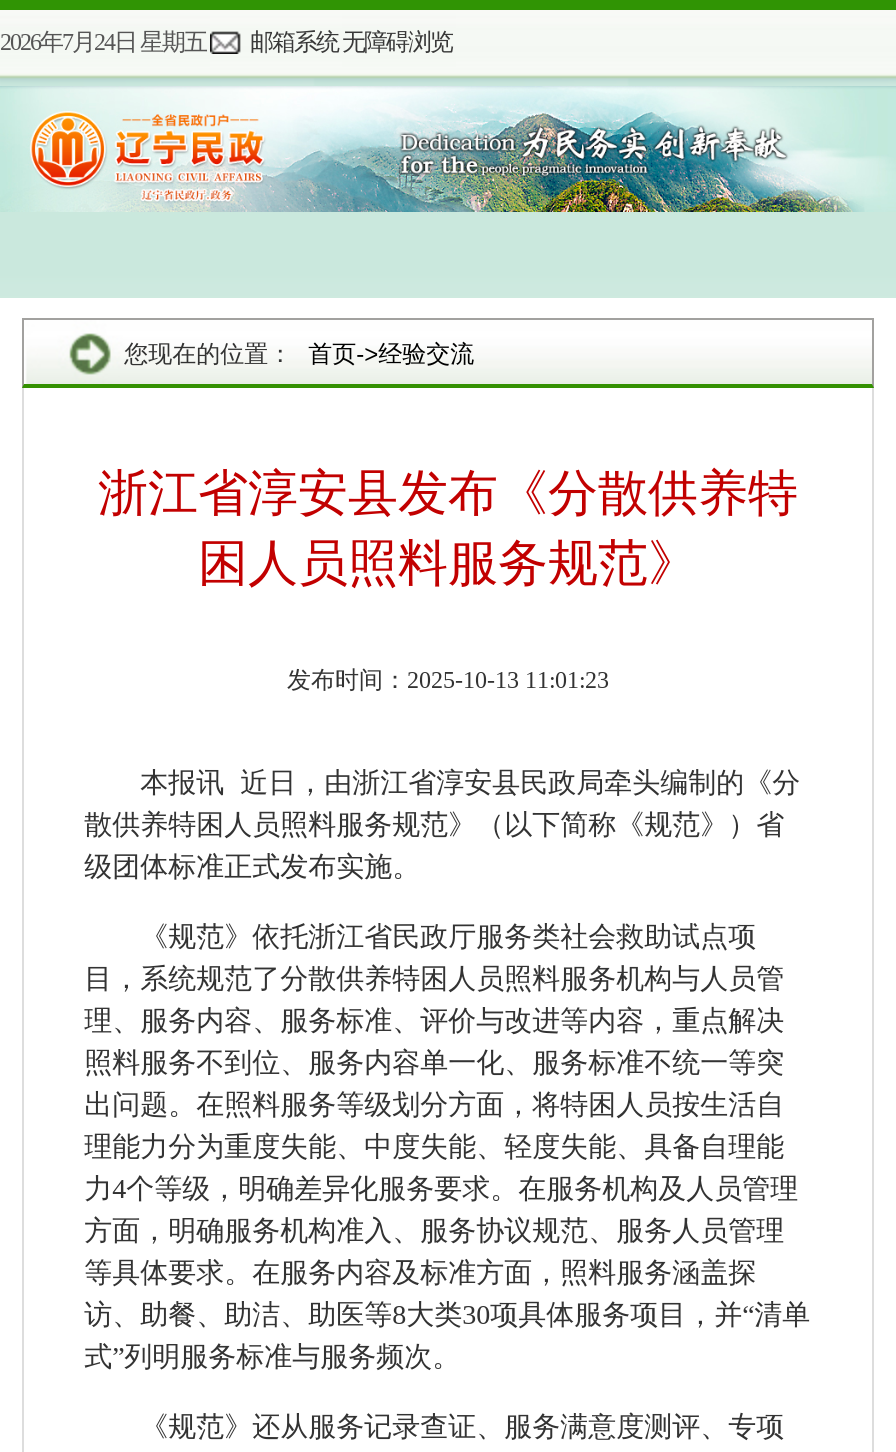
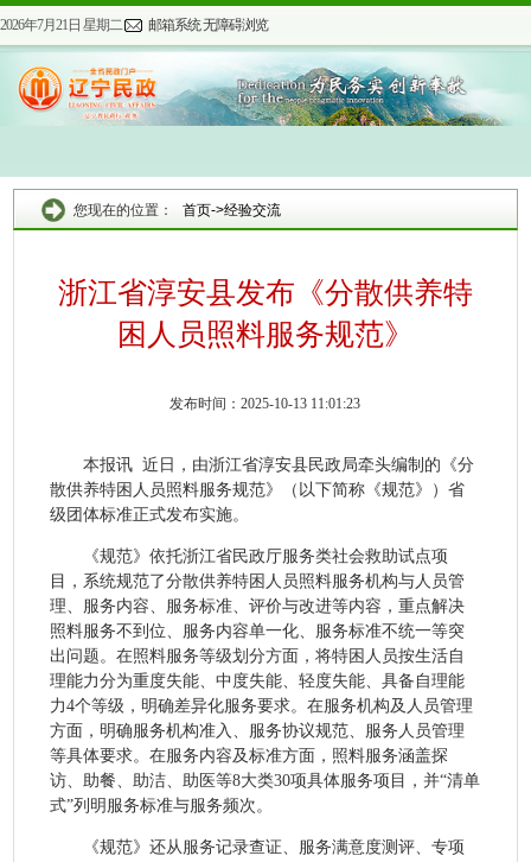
[0,28,206,56] 2026年7月24日 星期五 -> [0,17,122,33] 2026年7月21日 星期二

